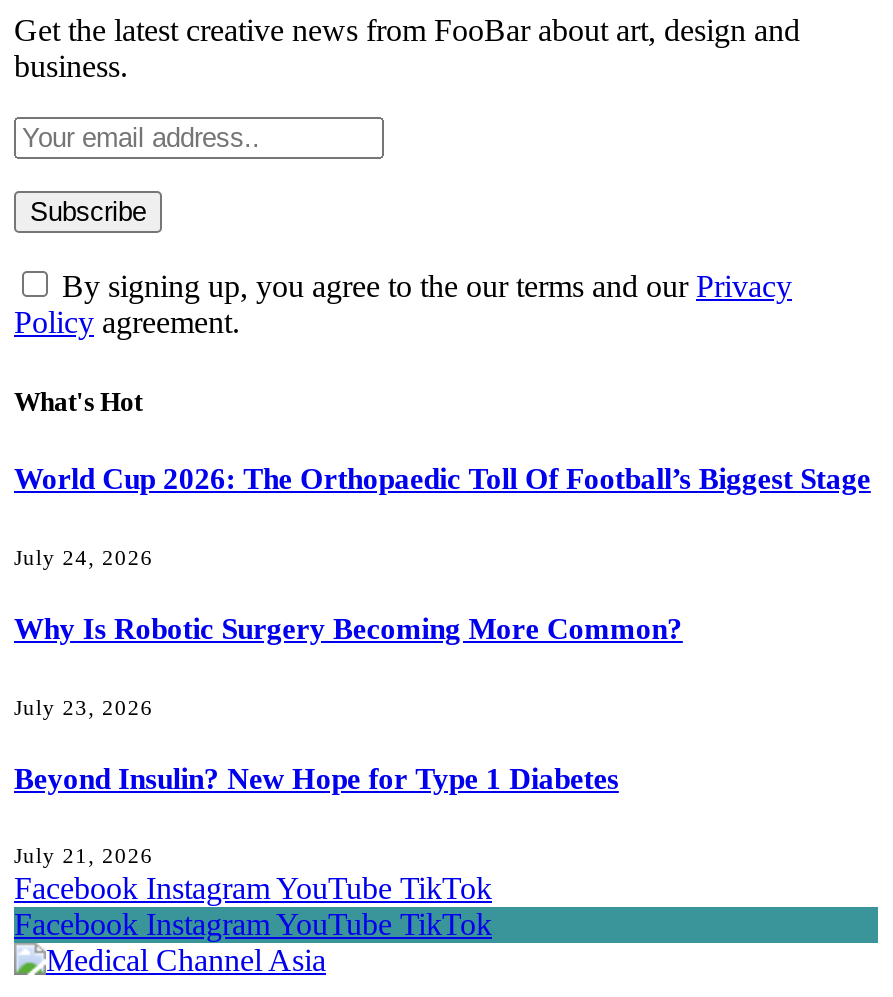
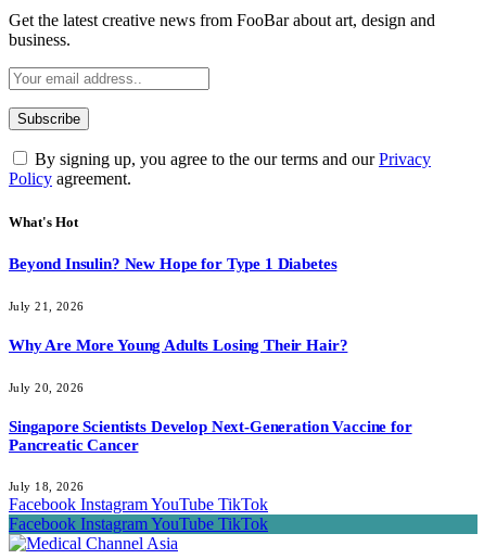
[14,463,871,718] World Cup 2026: The Orthopaedic Toll Of Football’s Biggest Stage | July 24, 2026 | Why Is Robotic Surgery Becoming More Common? | July 23, 2026 -> none
moved [14,762,619,868] -> [9,255,337,312]: Beyond Insulin? New Hope for Type 1 Diabetes | July 21, 2026
none -> [9,336,412,493] Why Are More Young Adults Losing Their Hair? | July 20, 2026 | Singapore Scientists Develop Next-Generation Vaccine for | Pancreatic Cancer | July 18, 2026

